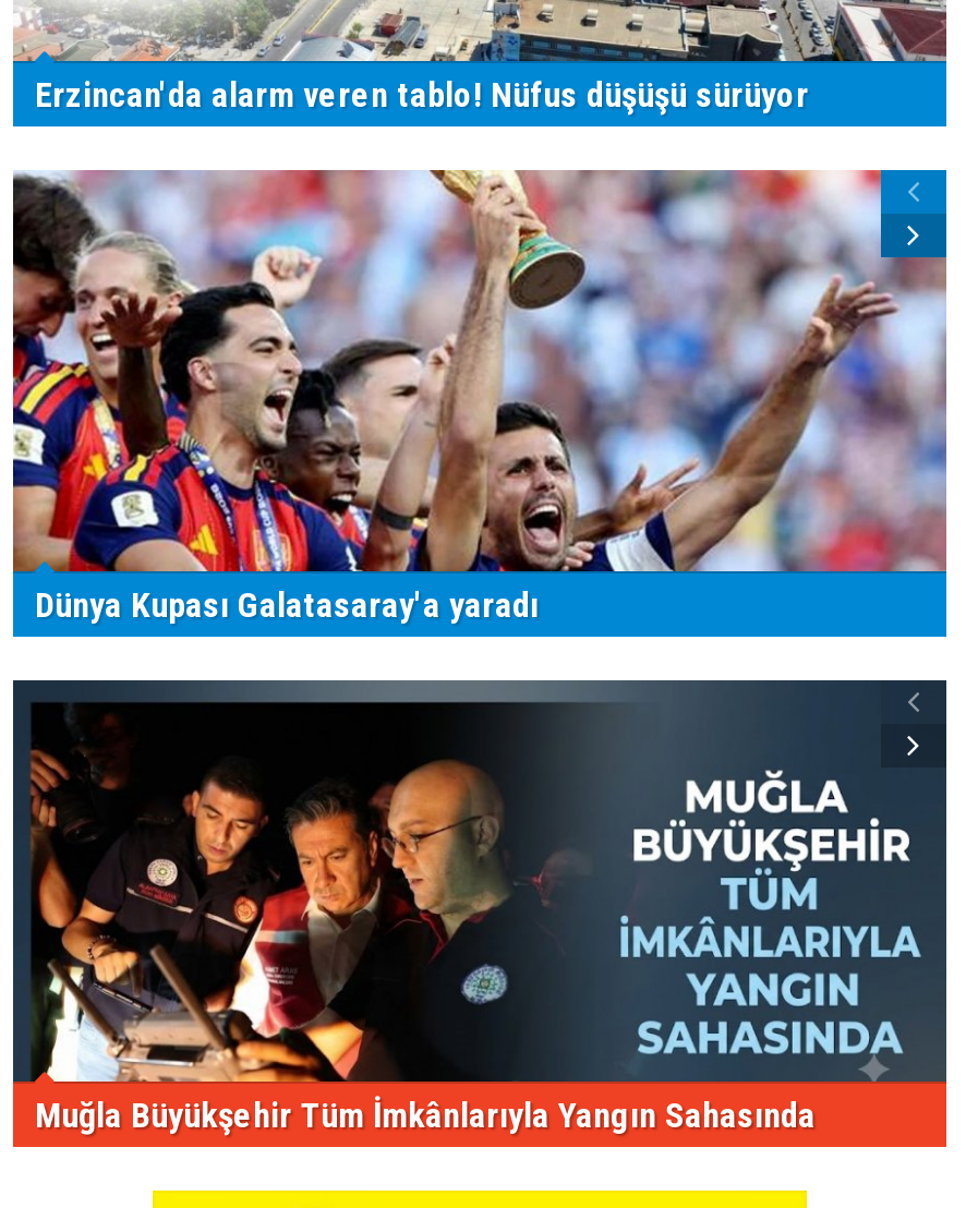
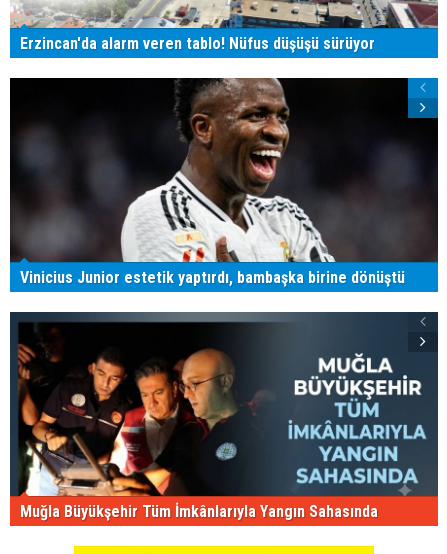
[11,168,949,626] [image] | Dünya Kupası Galatasaray'a yaradı -> [9,77,439,287] [image] | Vinicius Junior estetik yaptırdı, bambaşka birine dönüştü

